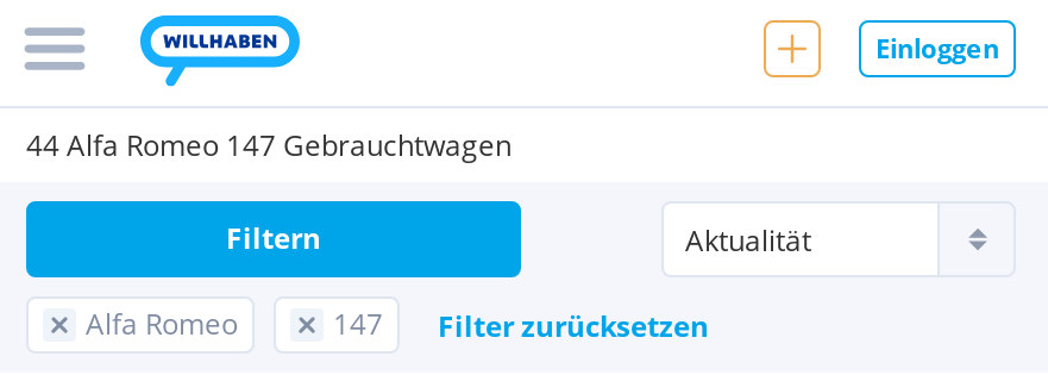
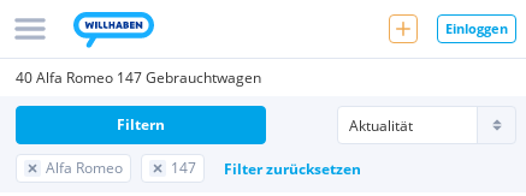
[26,125,512,165] 44 Alfa Romeo 147 Gebrauchtwagen -> [16,67,261,88] 40 Alfa Romeo 147 Gebrauchtwagen

